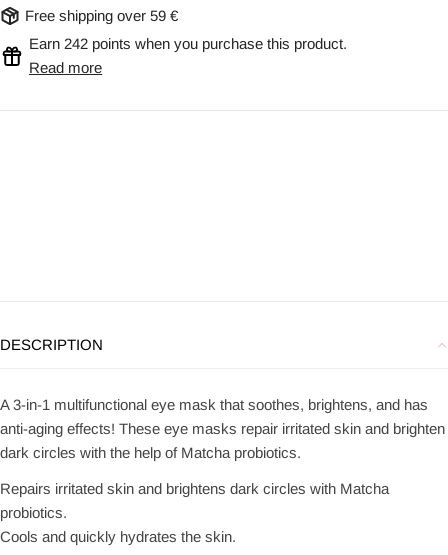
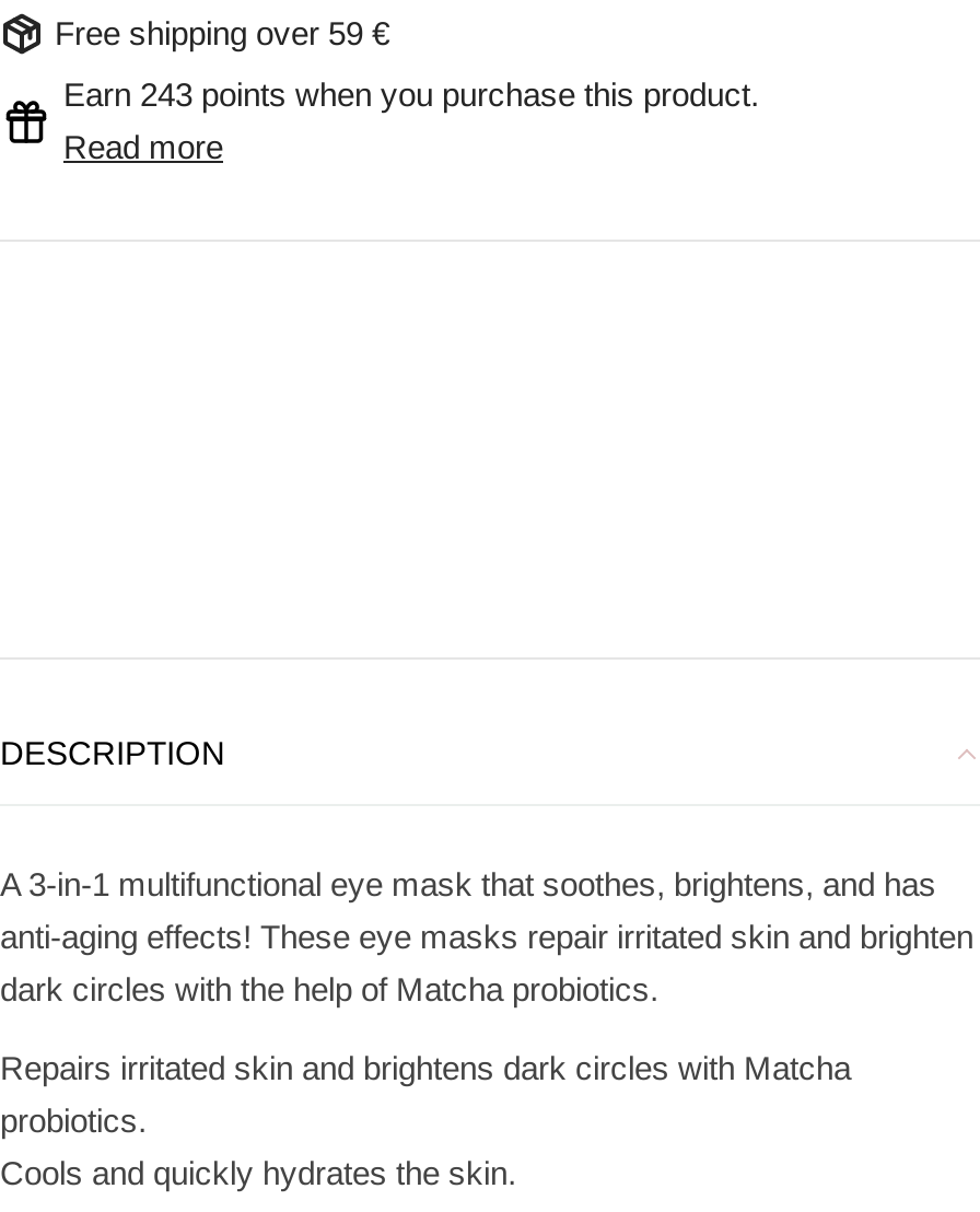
[29,35,347,52] Earn 242 points when you purchase this product. -> [63,76,759,114] Earn 243 points when you purchase this product.

